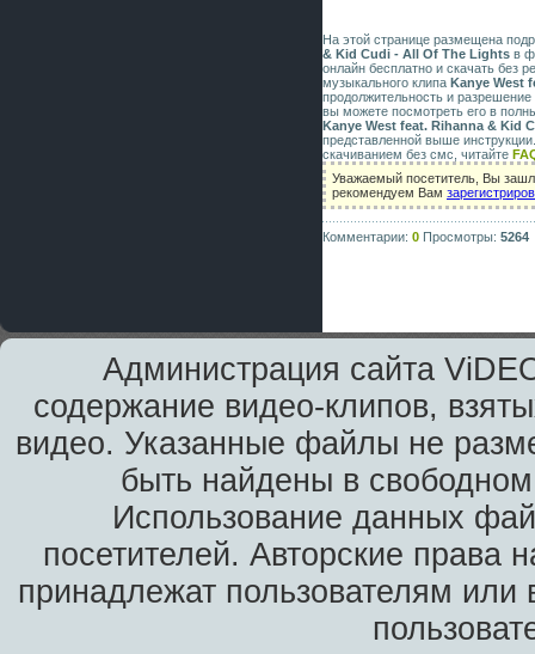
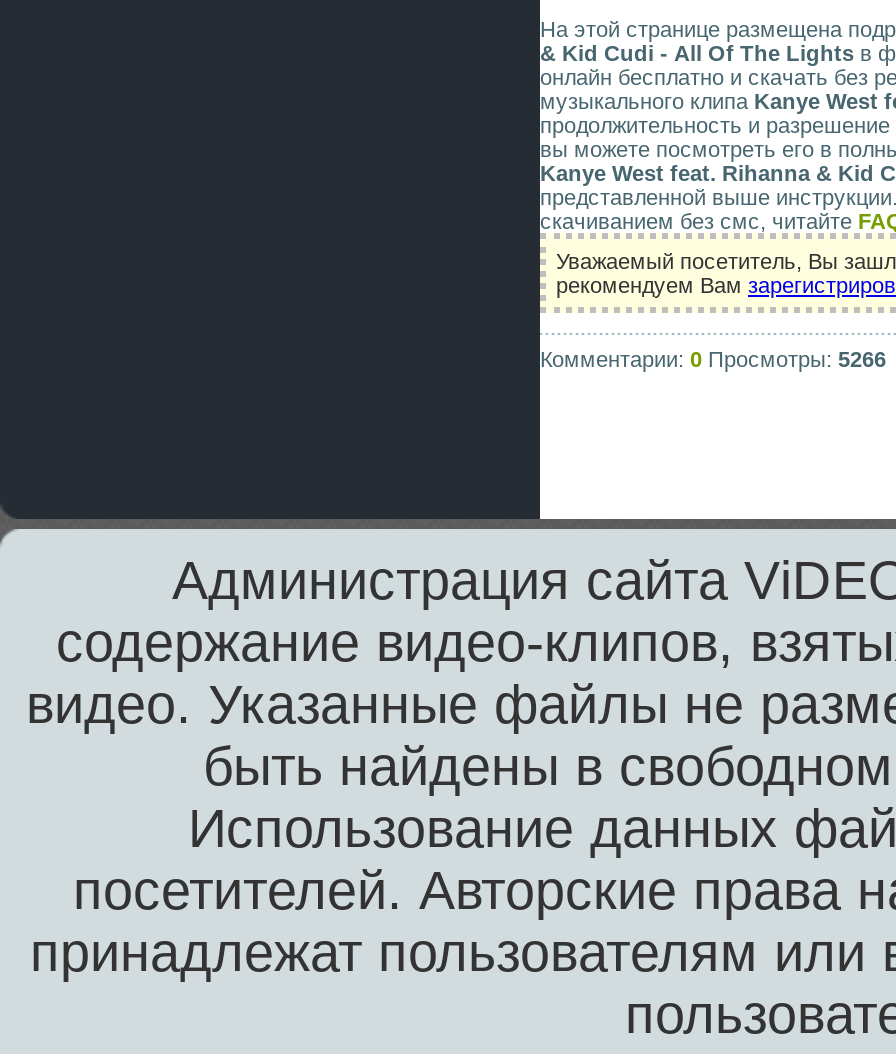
[322,230,529,244] Комментарии: 0 Просмотры: 5264 -> [540,347,886,371] Комментарии: 0 Просмотры: 5266

